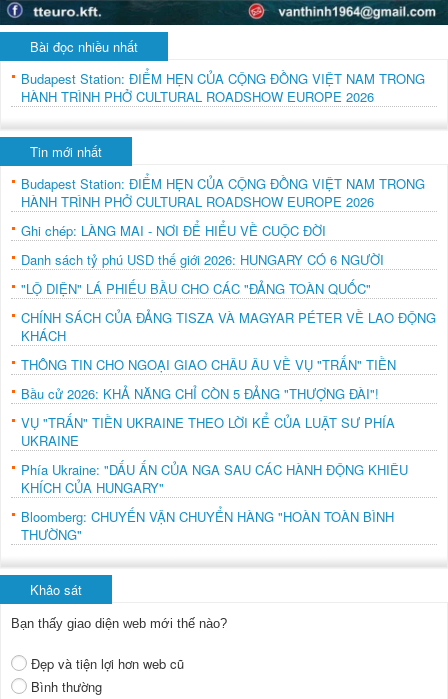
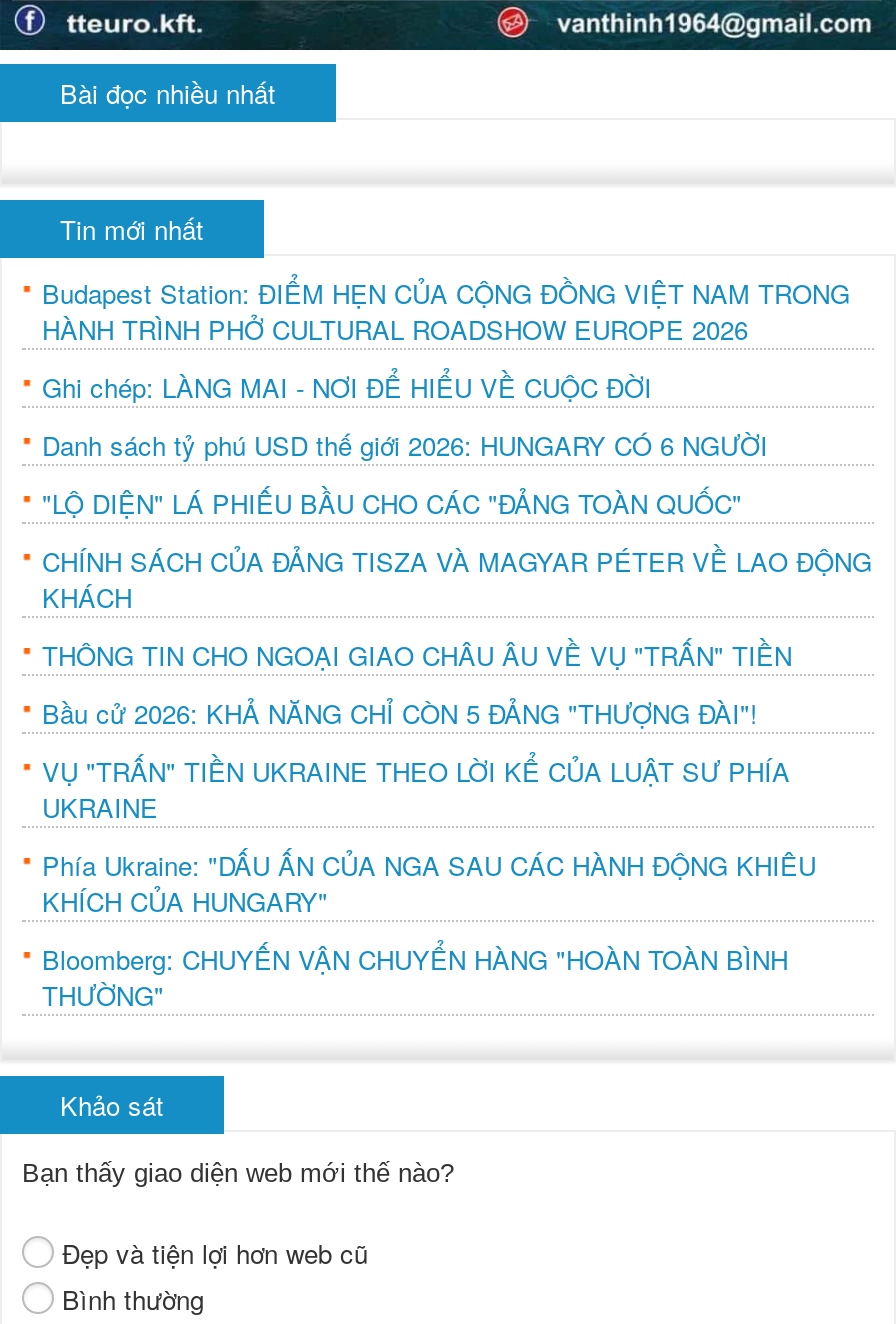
[21,69,425,106] Budapest Station: ĐIỂM HẸN CỦA CỘNG ĐỒNG VIỆT NAM TRONG | HÀNH TRÌNH PHỞ CULTURAL ROADSHOW EUROPE 2026 -> none

